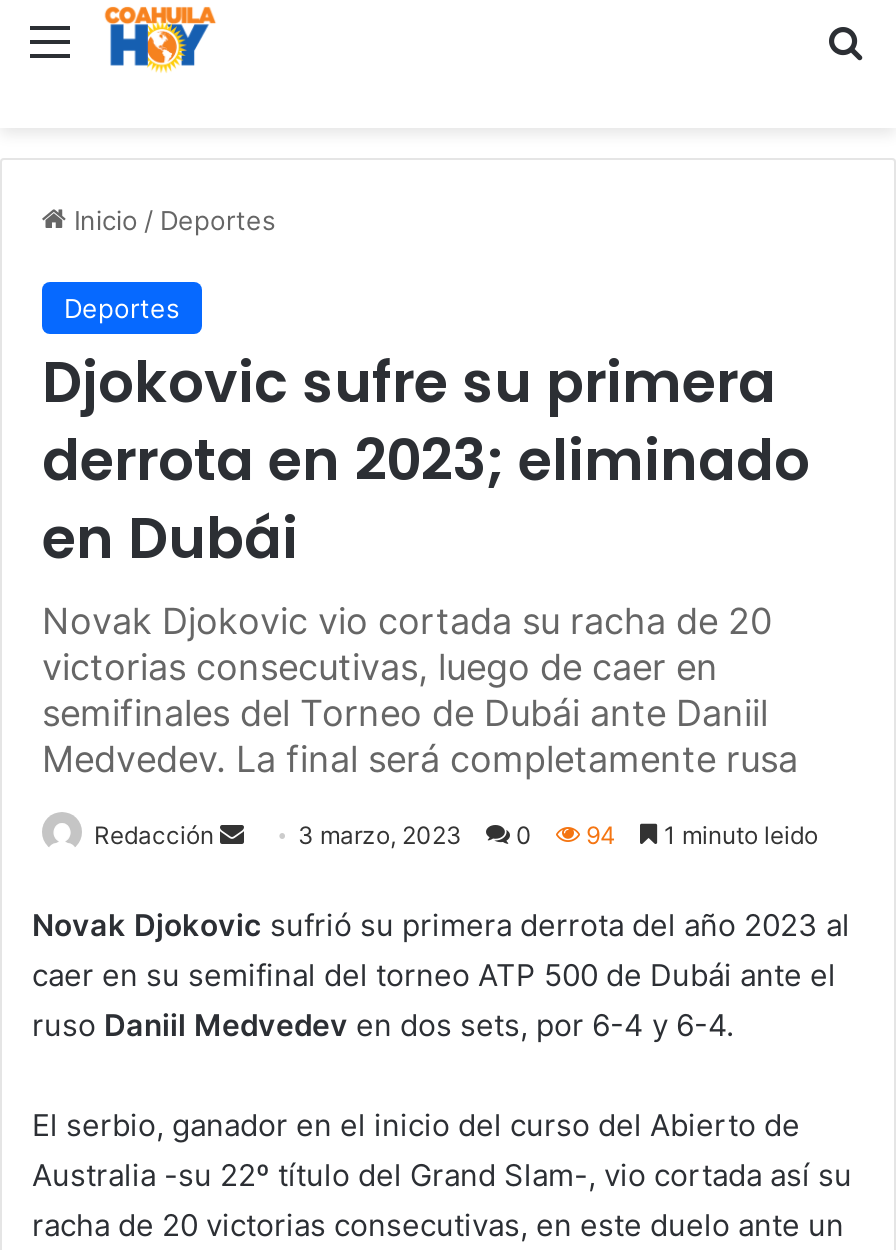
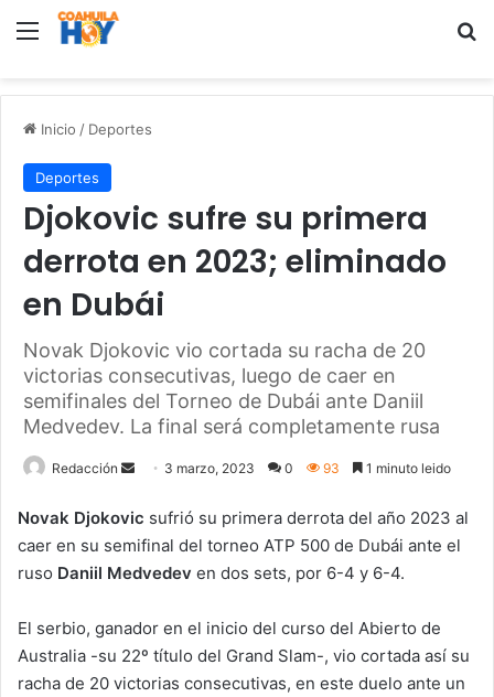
[580,820,616,850] 94 -> [320,460,340,476] 93

